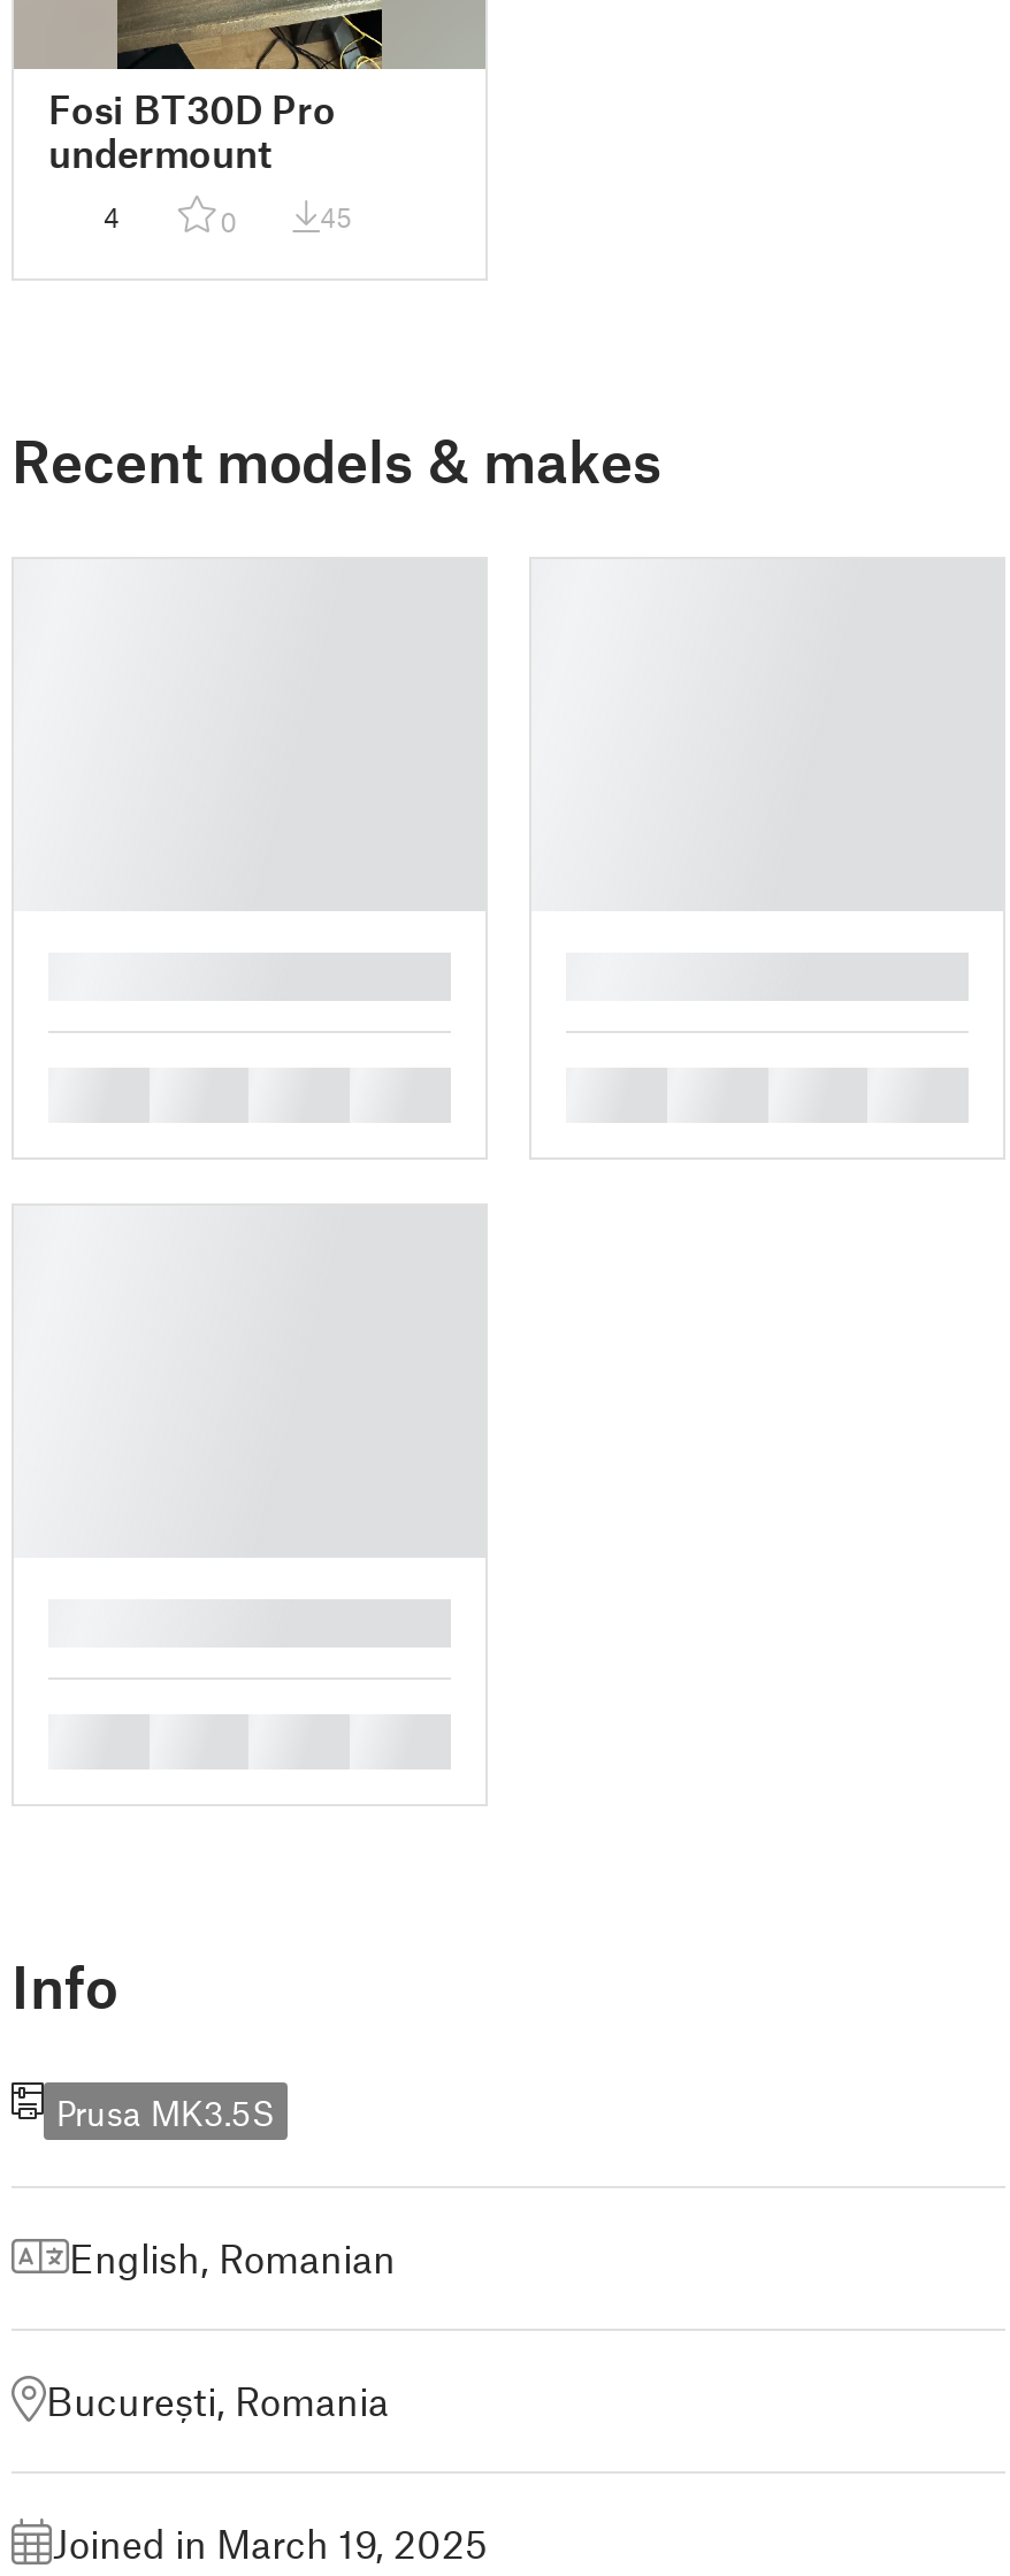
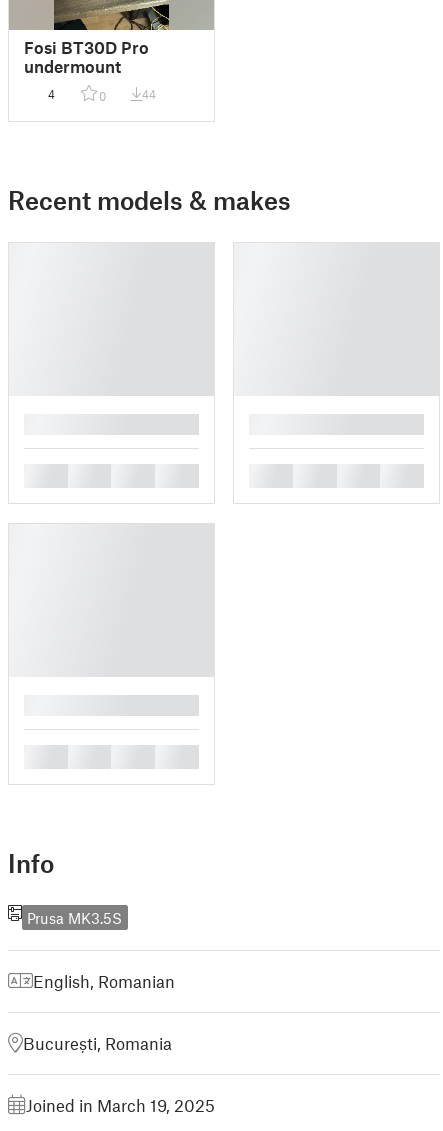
[320,200,352,232] 45 -> [142,87,156,101] 44

